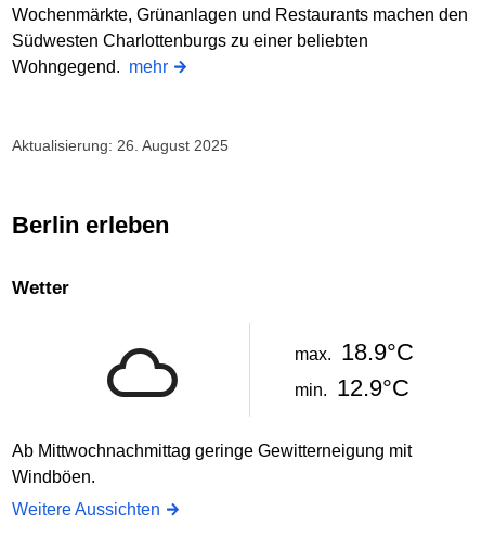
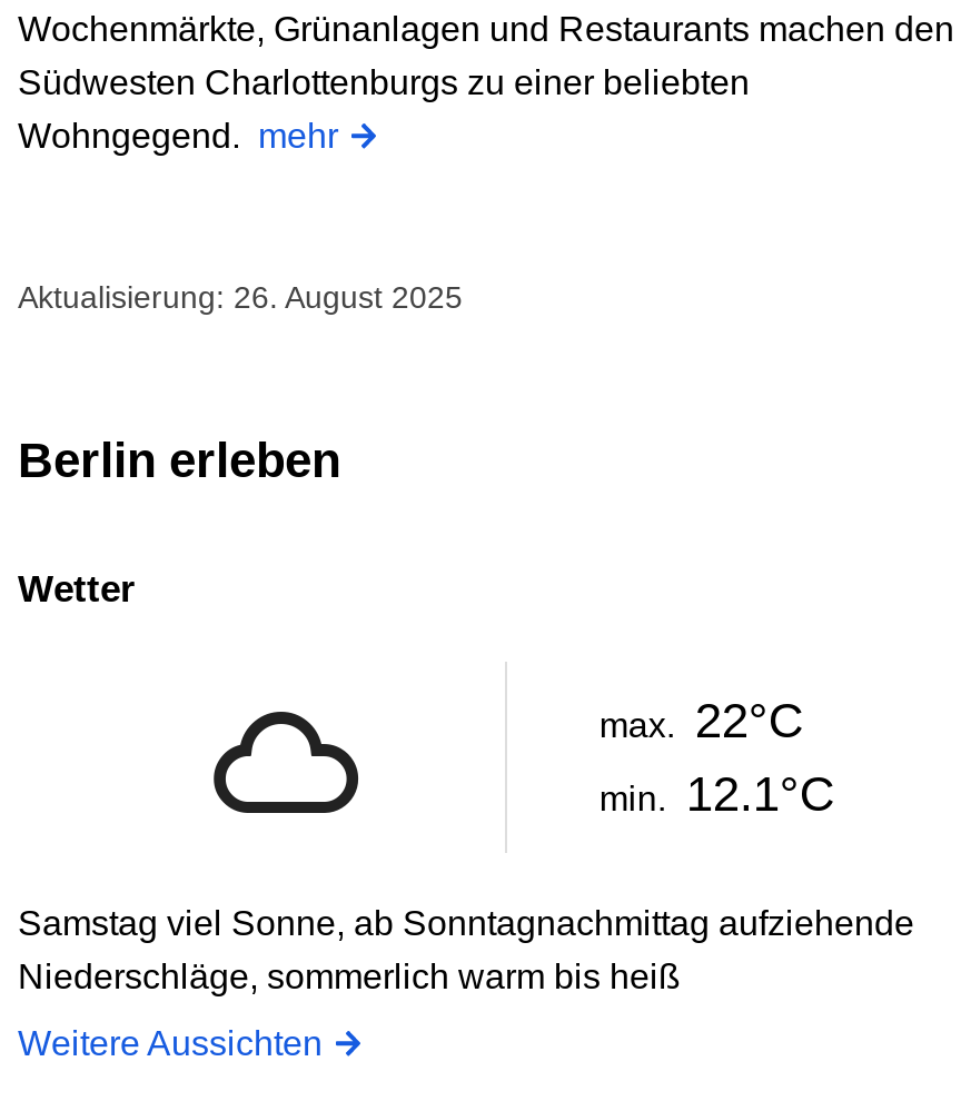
[295,338,414,401] max. 18.9°C | min. 12.9°C -> [599,693,835,822] max. 22°C | min. 12.1°C
[12,442,412,486] Ab Mittwochnachmittag geringe Gewitterneigung mit | Windböen. -> [18,904,914,995] Samstag viel Sonne, ab Sonntagnachmittag aufziehende | Niederschläge, sommerlich warm bis heiß

